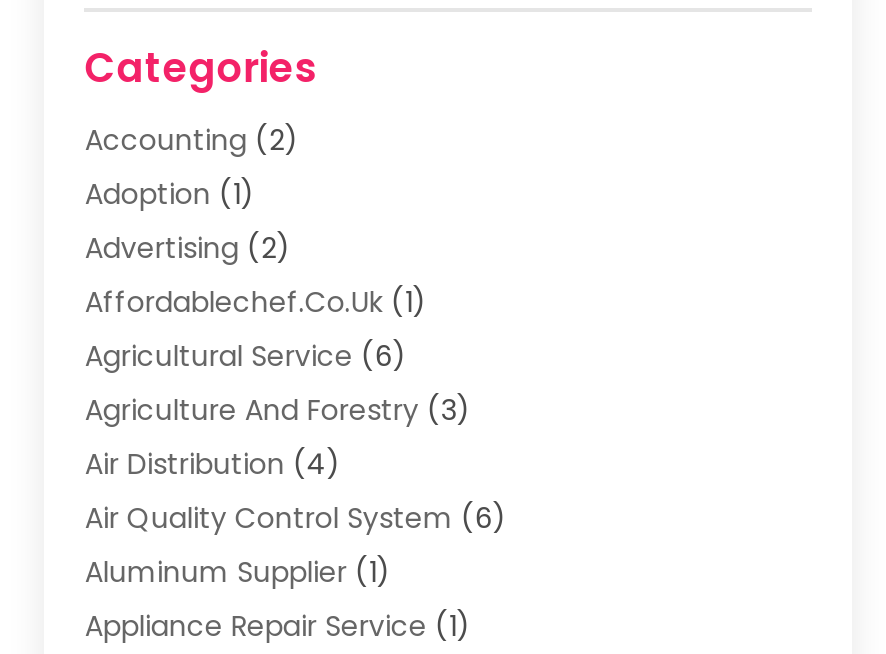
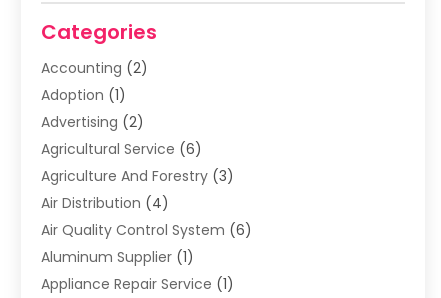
[85,282,427,322] Affordablechef.co.uk (1) -> none

